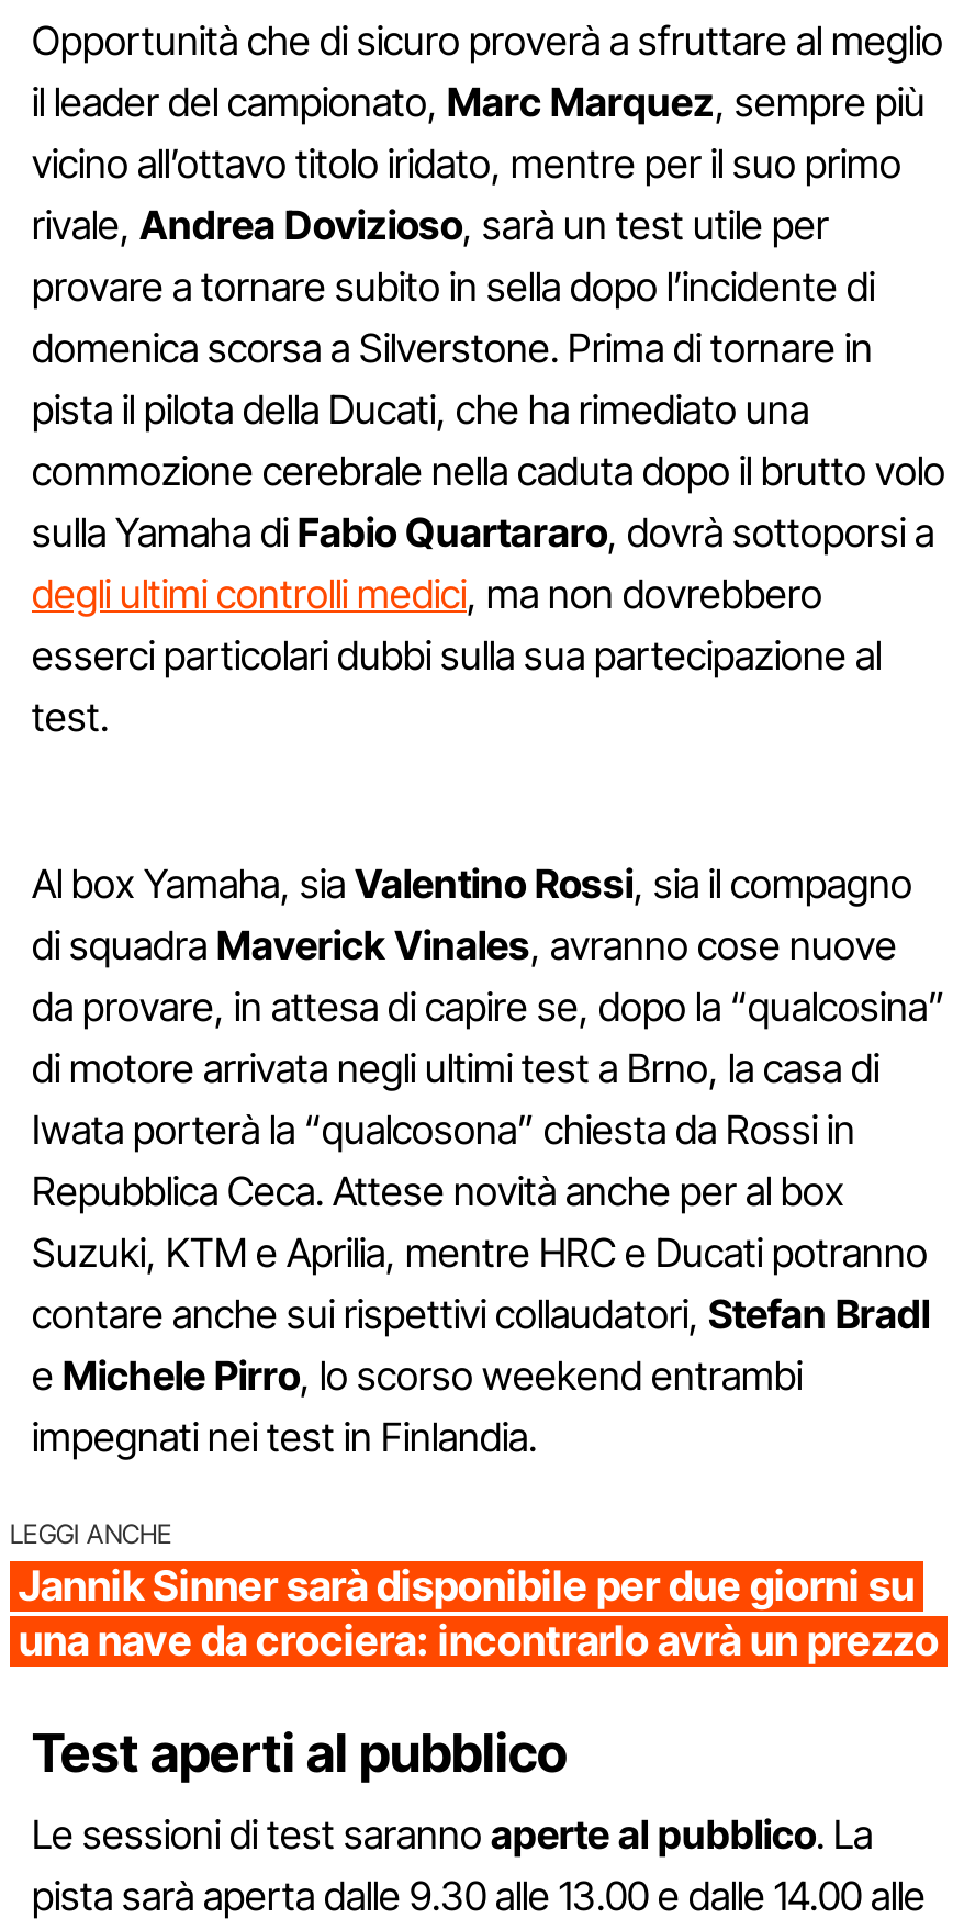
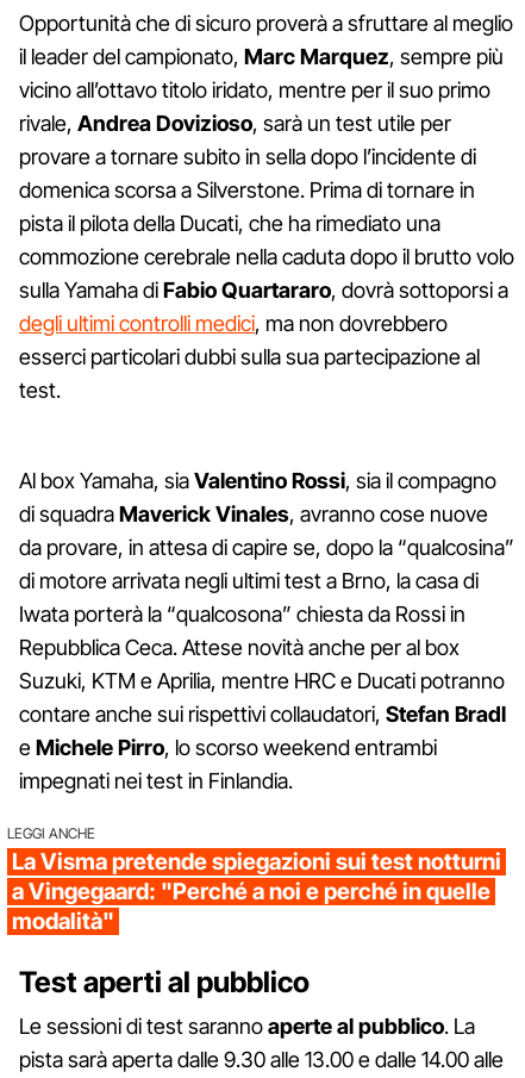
[19,1561,939,1666] Jannik Sinner sarà disponibile per due giorni su | una nave da crociera: incontrarlo avrà un prezzo -> [12,848,501,935] La Visma pretende spiegazioni sui test notturni | a Vingegaard: "Perché a noi e perché in quelle | modalità"

